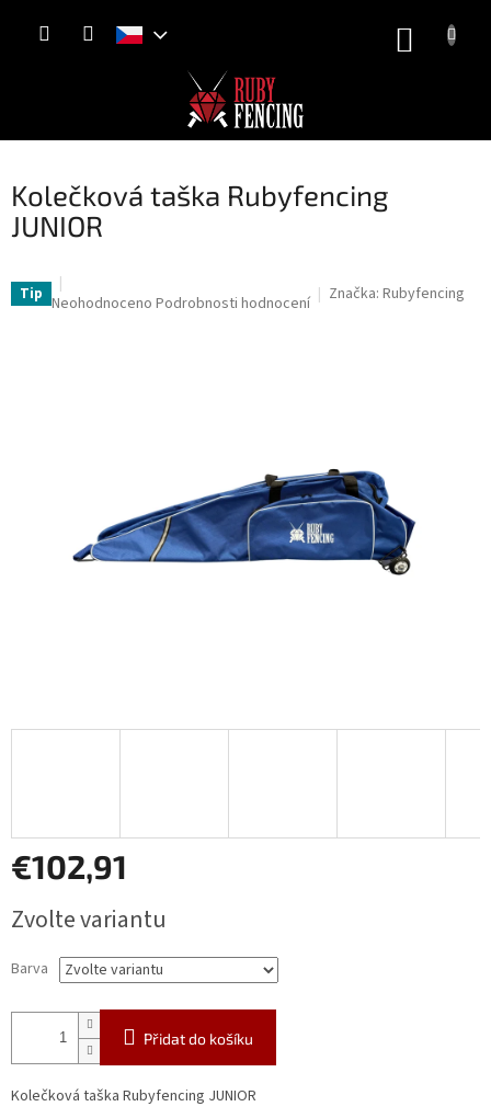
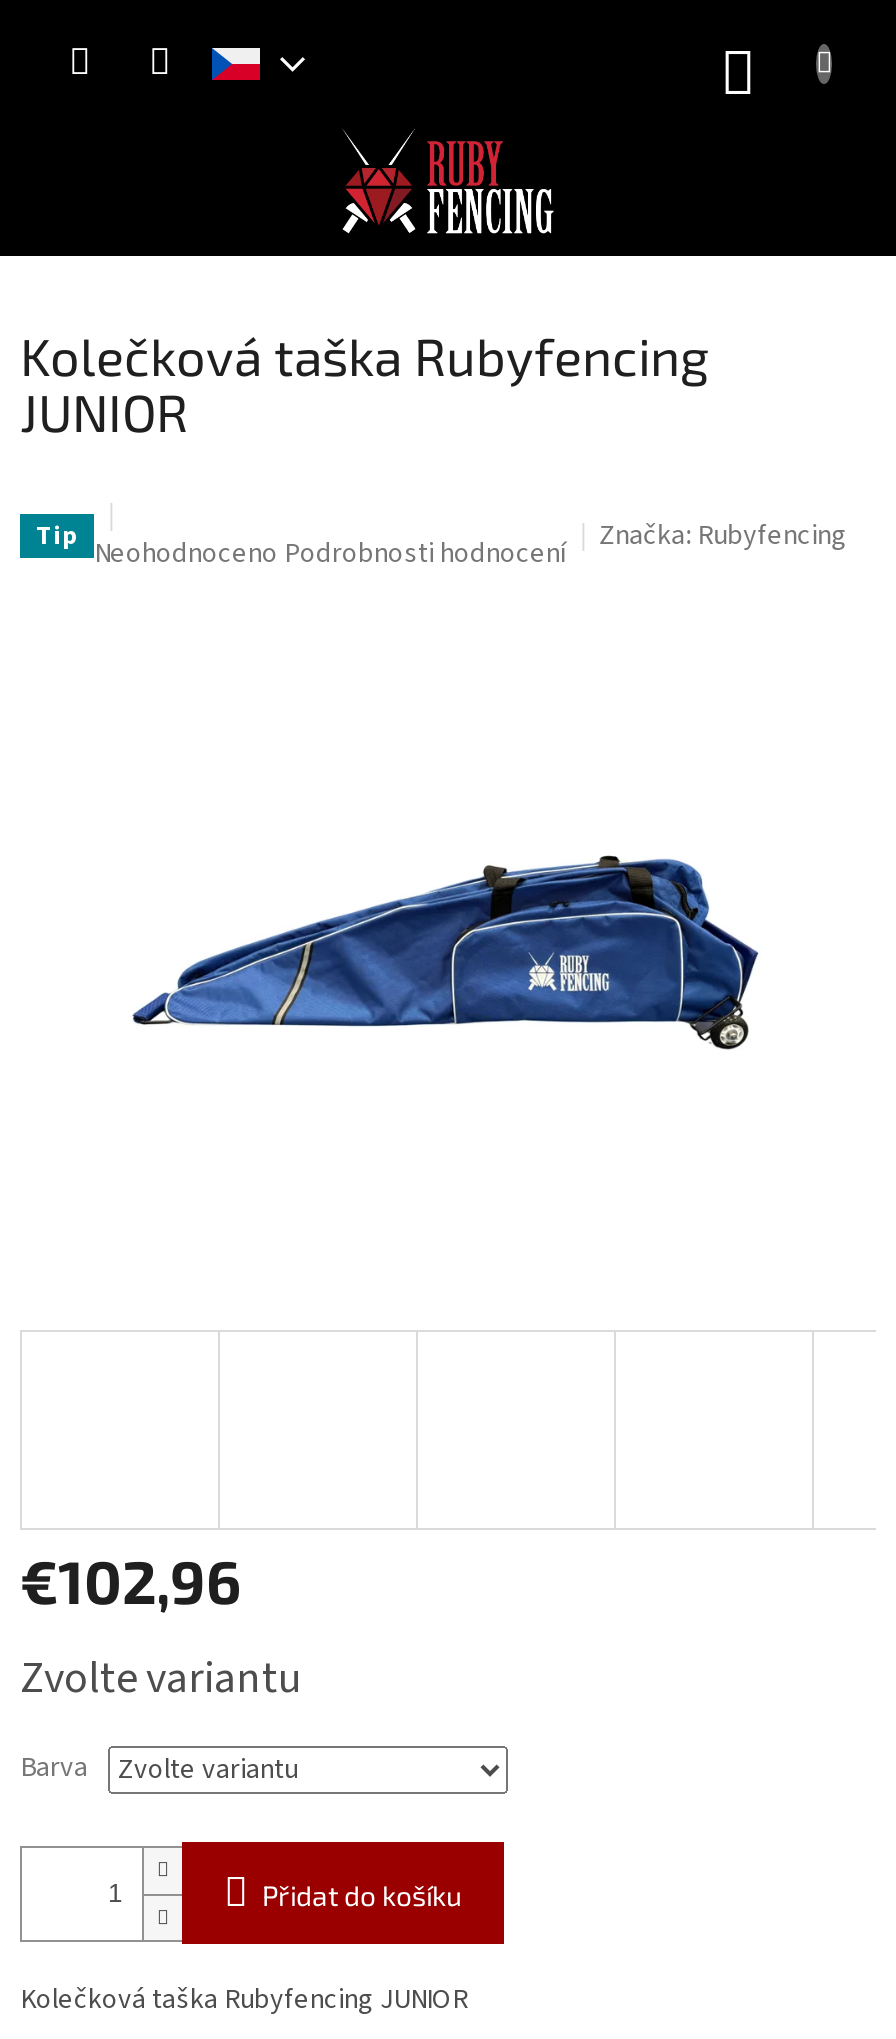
[11,847,127,886] €102,91 -> [20,1545,242,1617] €102,96

